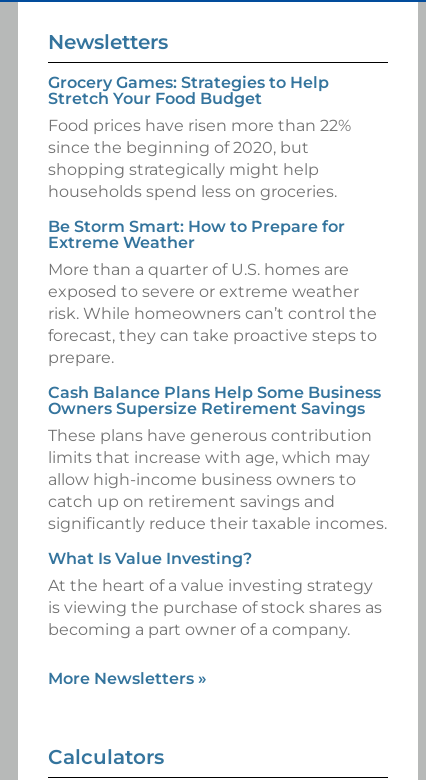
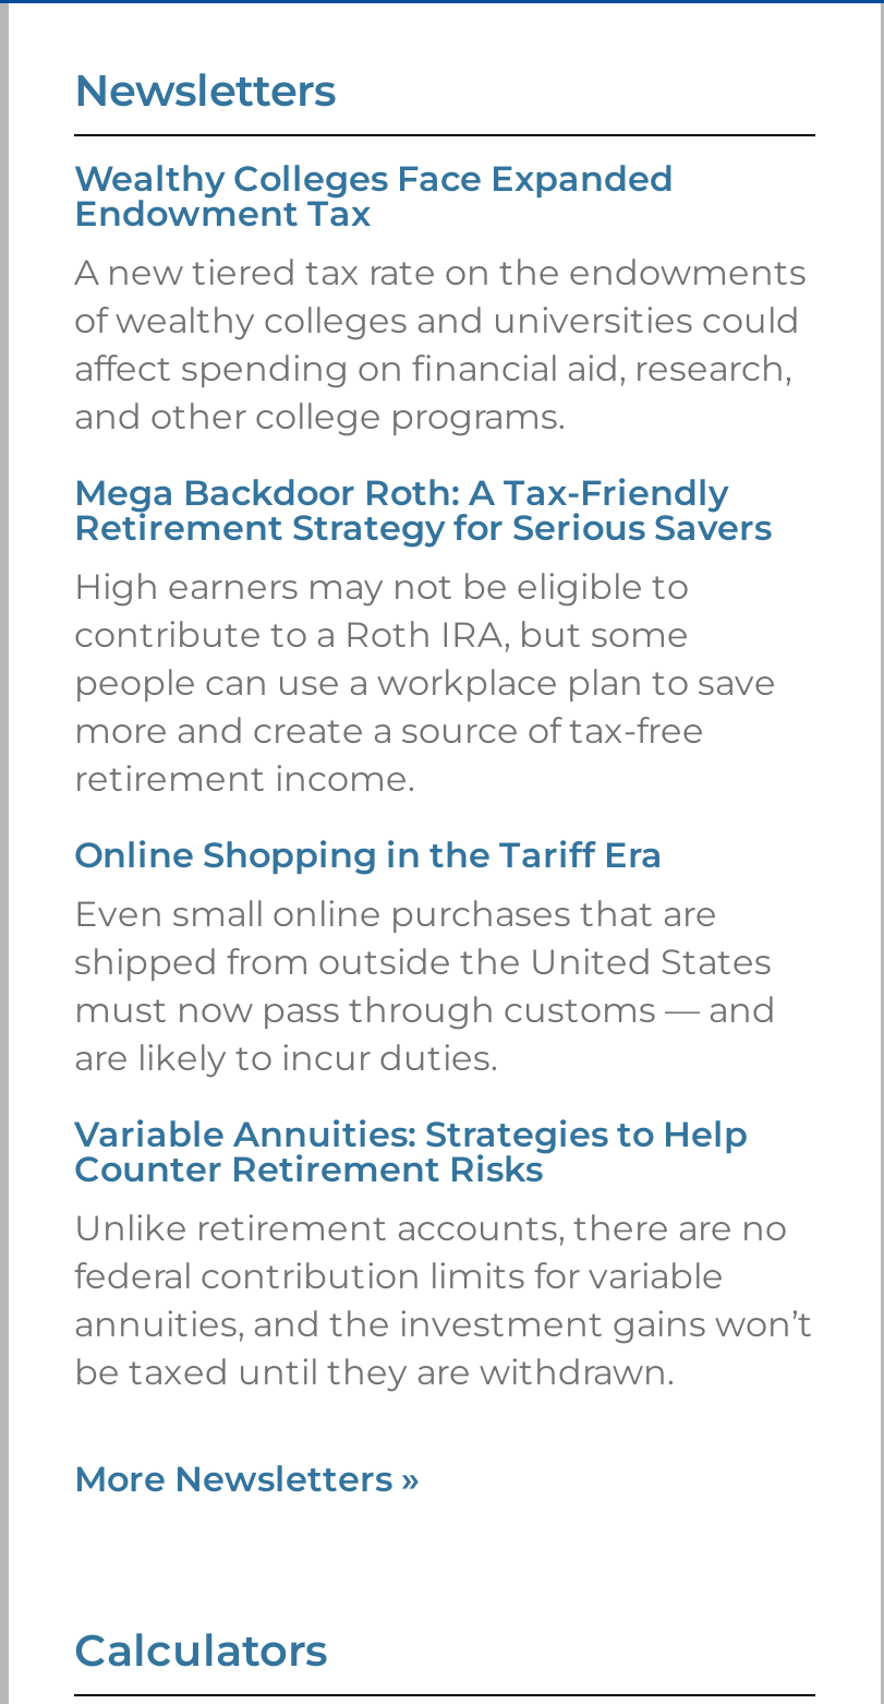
[48,73,351,201] Grocery Games: Strategies to Help | Stretch Your Food Budget | Food prices have risen more than 22% | since the beginning of 2020, but | shopping strategically might help | households spend less on groceries. -> [74,159,807,438] Wealthy Colleges Face Expanded | Endowment Tax | A new tiered tax rate on the endowments | of wealthy colleges and universities could | affect spending on financial aid, research, | and other college programs.
[48,217,377,367] Be Storm Smart: How to Prepare for | Extreme Weather | More than a quarter of U.S. homes are | exposed to severe or extreme weather | risk. While homeowners can’t control the | forecast, they can take proactive steps to | prepare. -> [74,473,776,800] Mega Backdoor Roth: A Tax-Friendly | Retirement Strategy for Serious Savers | High earners may not be eligible to | contribute to a Roth IRA, but some | people can use a workplace plan to save | more and create a source of tax-free | retirement income.
[48,383,387,533] Cash Balance Plans Help Some Business | Owners Supersize Retirement Savings | These plans have generous contribution | limits that increase with age, which may | allow high-income business owners to | catch up on retirement savings and | significantly reduce their taxable incomes. -> [74,835,776,1079] Online Shopping in the Tariff Era | Even small online purchases that are | shipped from outside the United States | must now pass through customs — and | are likely to incur duties.
[48,549,382,639] What Is Value Investing? | At the heart of a value investing strategy | is viewing the purchase of stock shares as | becoming a part owner of a company. -> [74,1114,813,1394] Variable Annuities: Strategies to Help | Counter Retirement Risks | Unlike retirement accounts, there are no | federal contribution limits for variable | annuities, and the investment gains won’t | be taxed until they are withdrawn.

